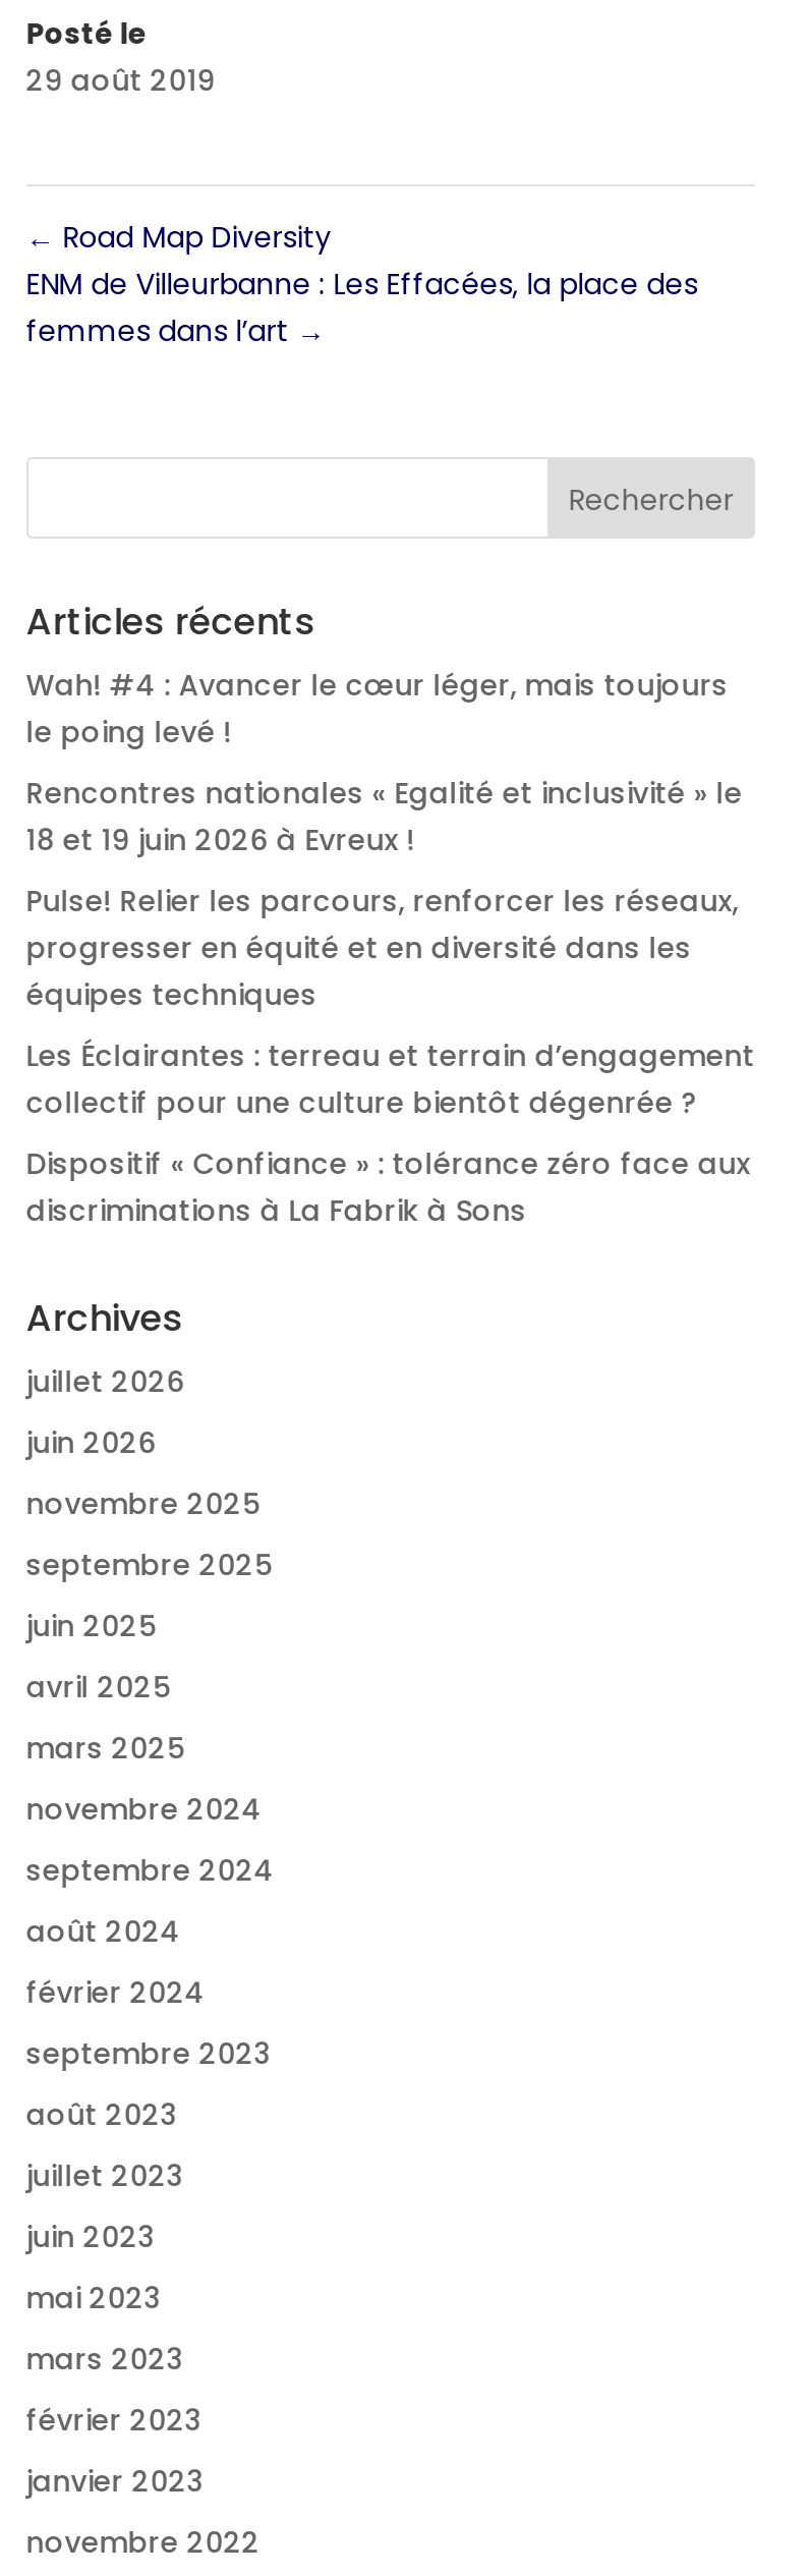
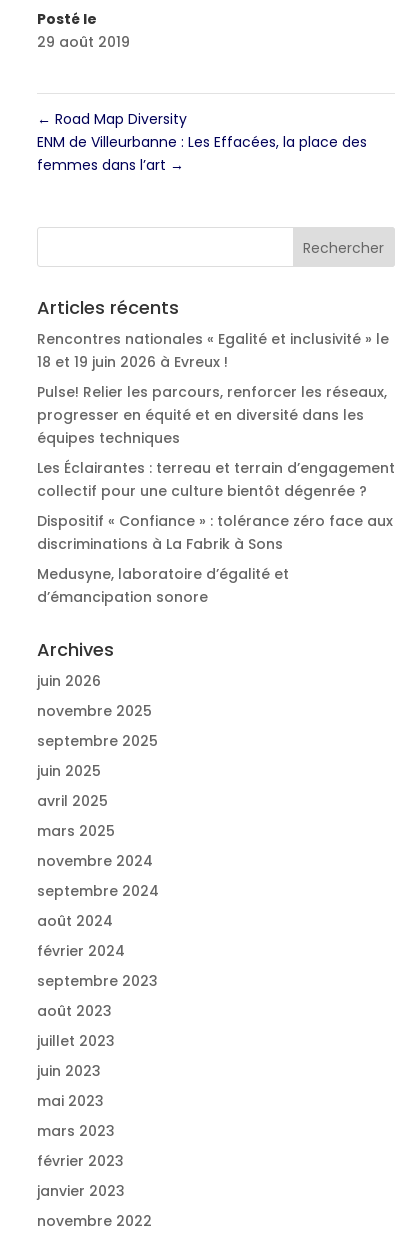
[26,665,728,753] Wah! #4 : Avancer le cœur léger, mais toujours | le poing levé ! -> none
moved [26,773,755,1232] -> [37,329,395,554]: Rencontres nationales « Egalité et inclusivité » le | 18 et 19 juin 2026 à Evreux ! | Pulse! Relier les parcours, renforcer les réseaux, | ... | Dispositif « Confiance » : tolérance zéro face aux | discriminations à La Fabrik à Sons
none -> [37,564,289,607] Medusyne, laboratoire d’égalité et | d’émancipation sonore
[26,1362,185,1403] juillet 2026 -> none

